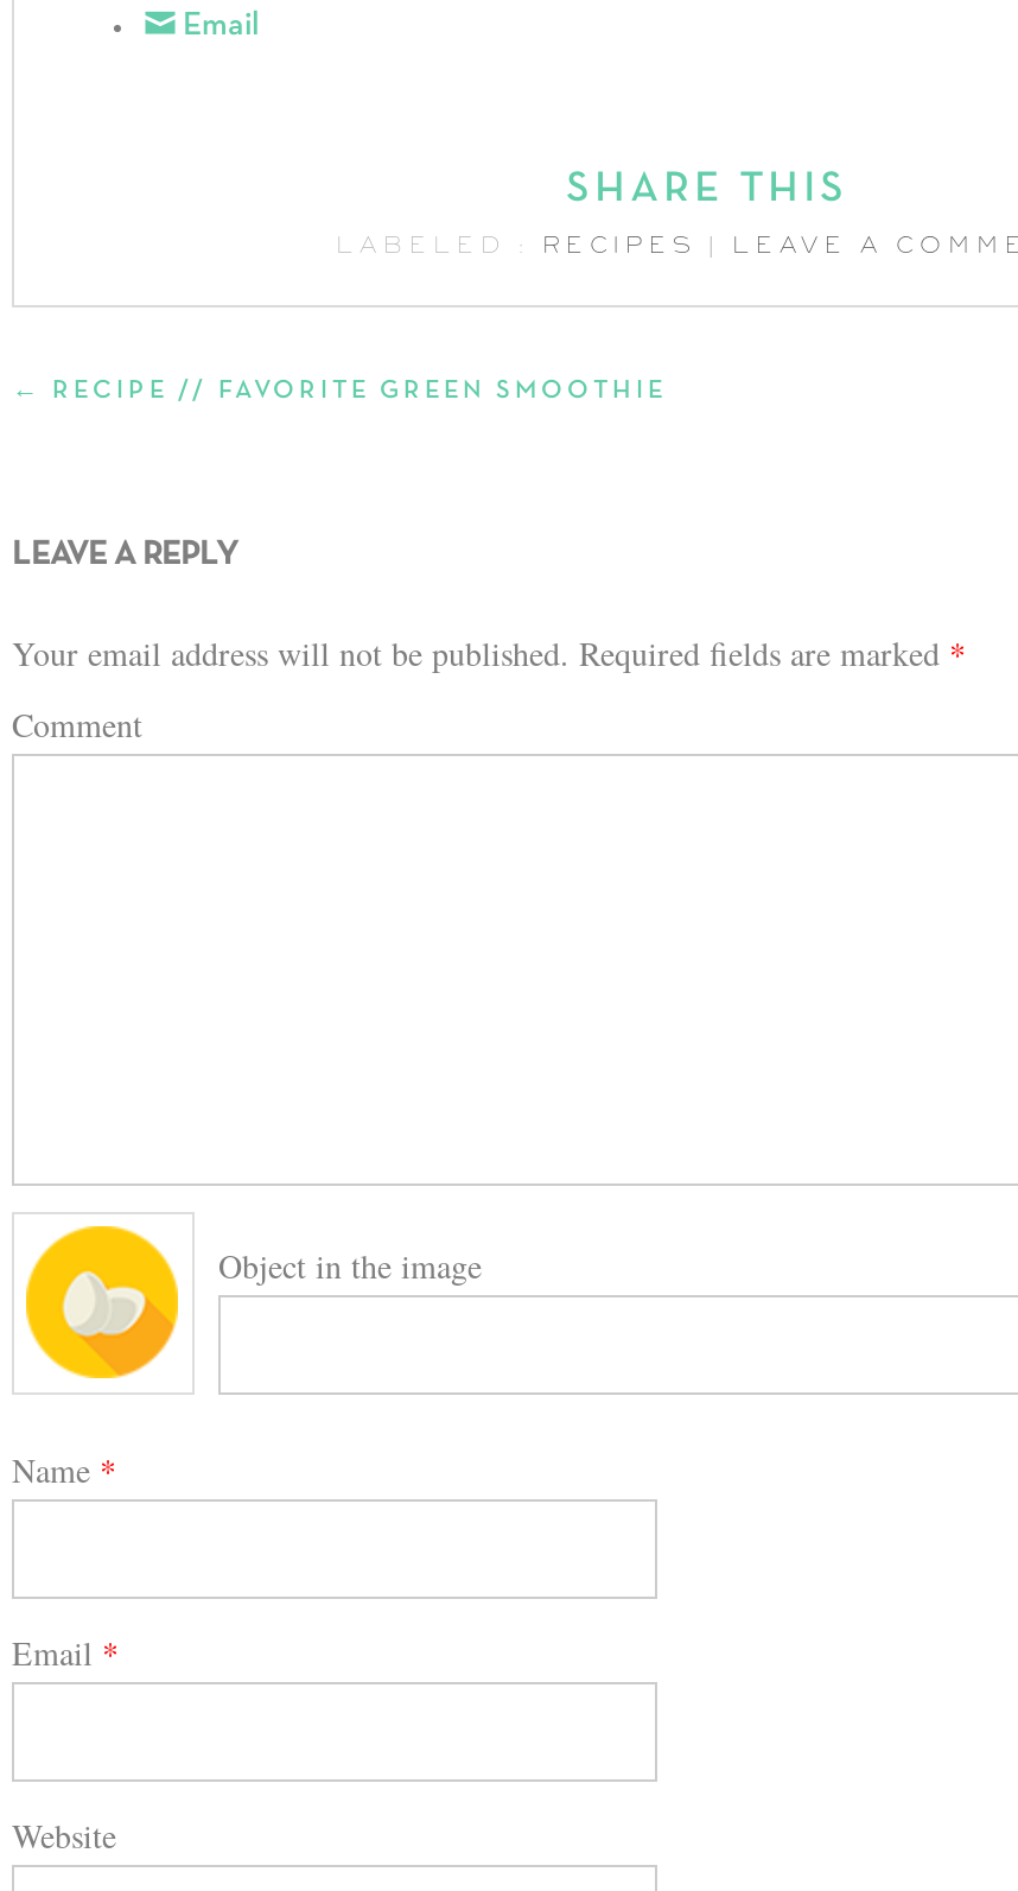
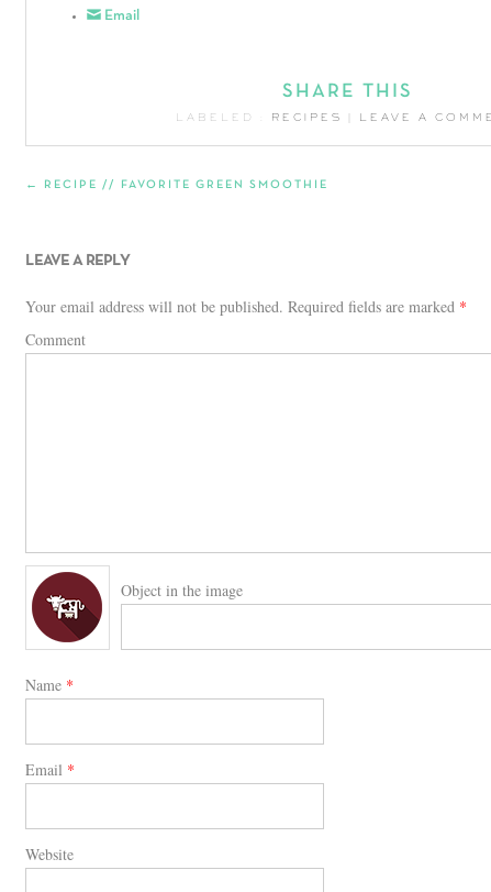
[24,1224,180,1381] [image] -> [31,571,103,643] [image]

